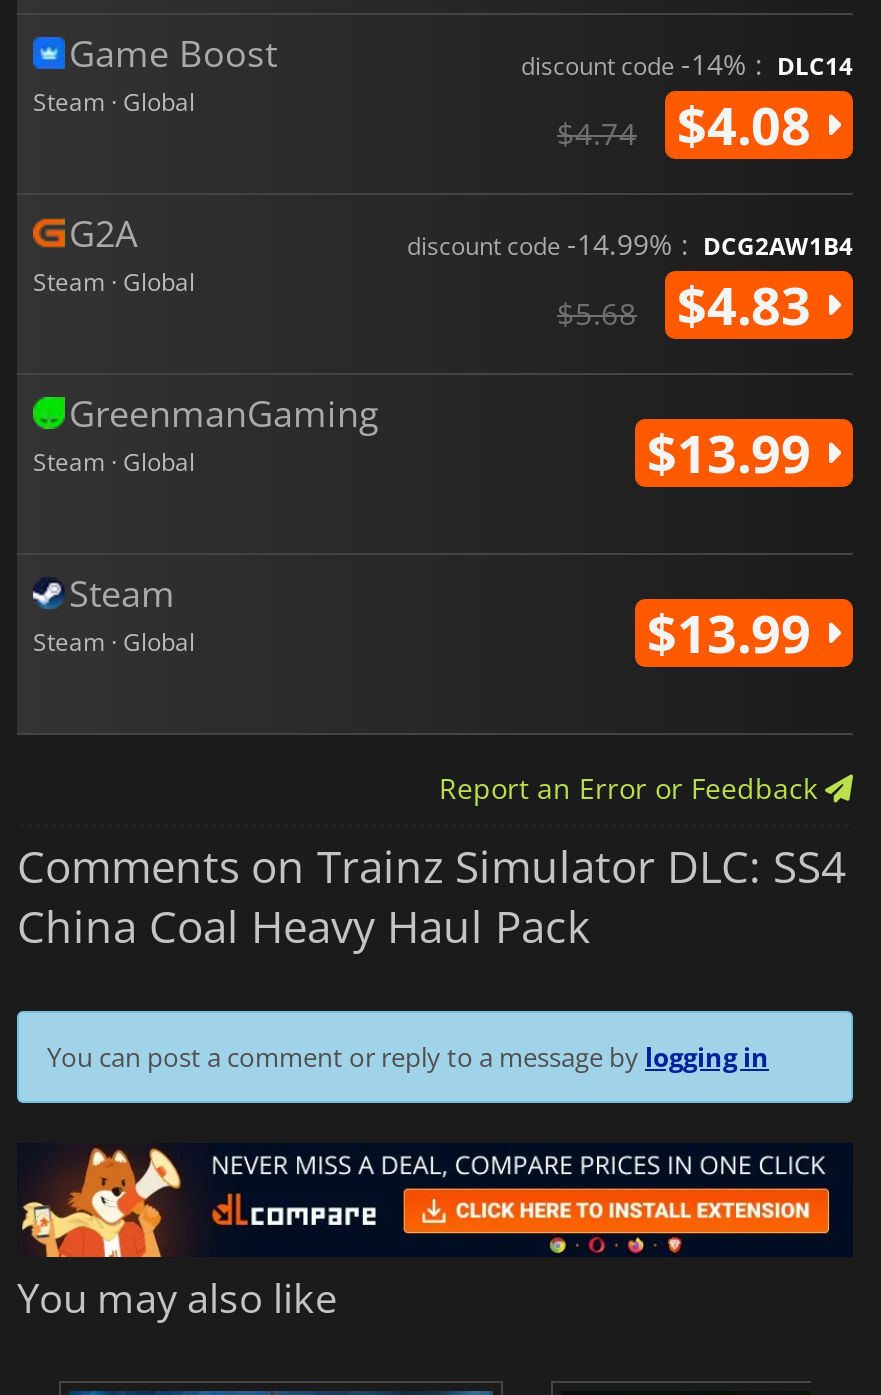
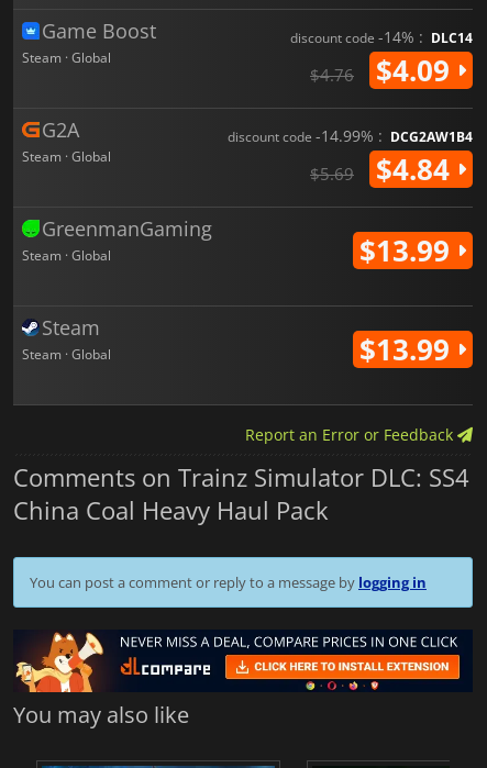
[677,88,825,160] $4.08 -> [376,50,457,90] $4.09
[557,112,637,152] $4.74 -> [310,63,354,85] $4.76
[677,268,825,340] $4.83 -> [376,149,457,189] $4.84
[557,292,637,332] $5.68 -> [310,162,354,184] $5.69

